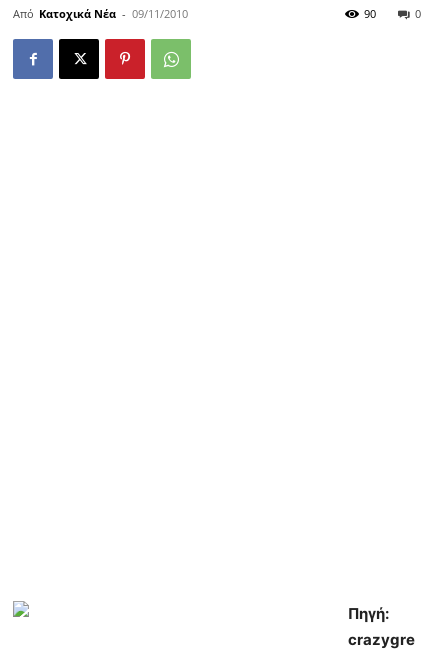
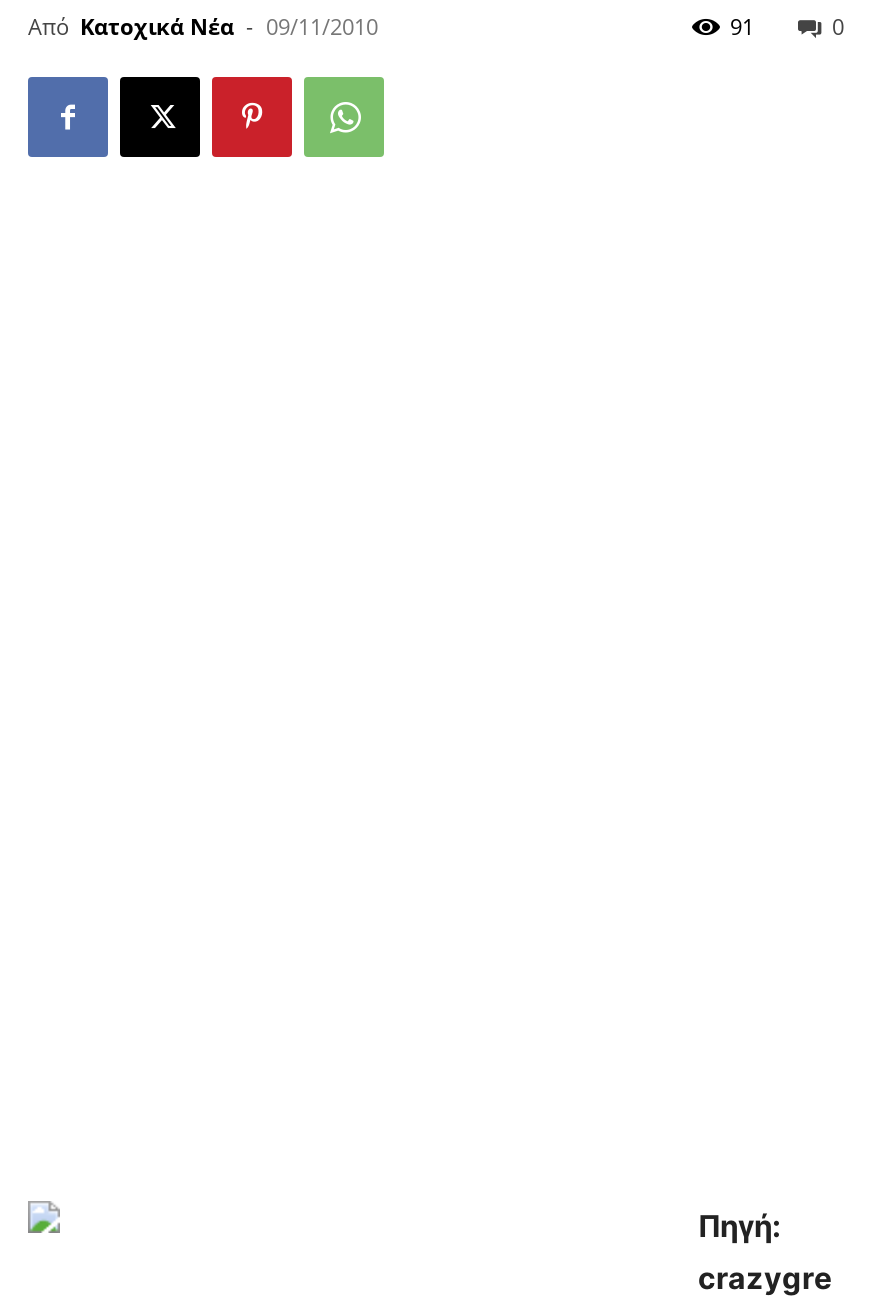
[364,6,376,21] 90 -> [730,11,754,41] 91

